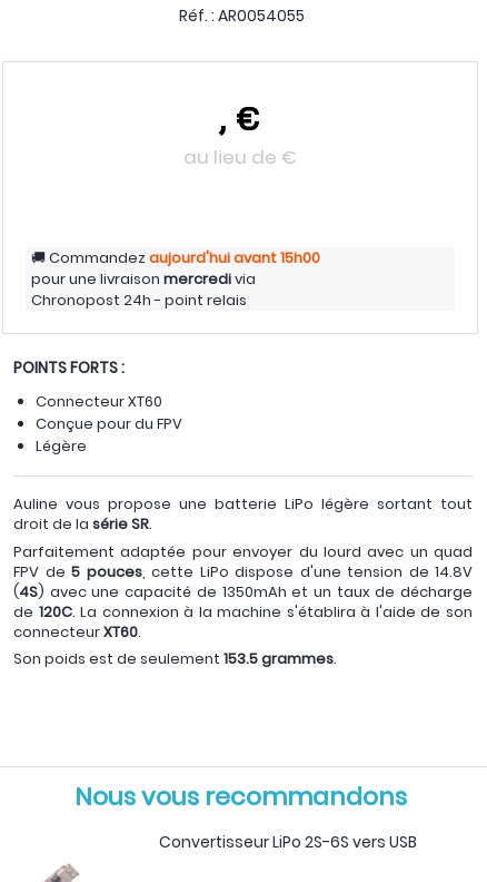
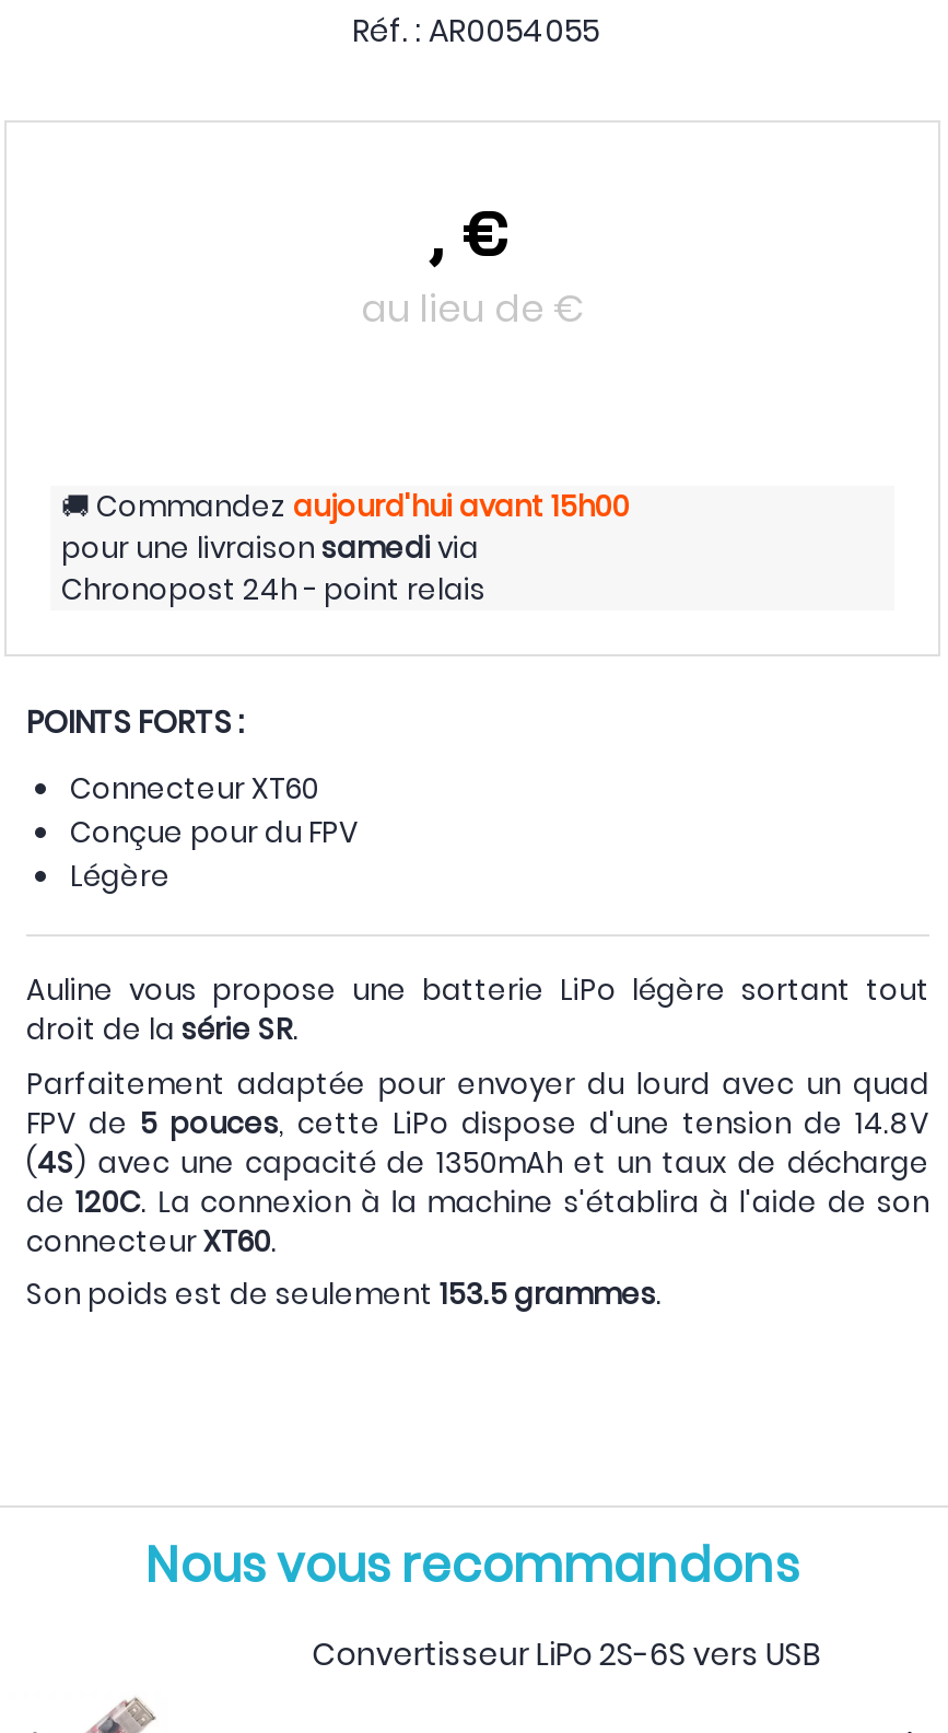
[31,268,256,290] pour une livraison mercredi via -> [61,527,479,569] pour une livraison samedi via

